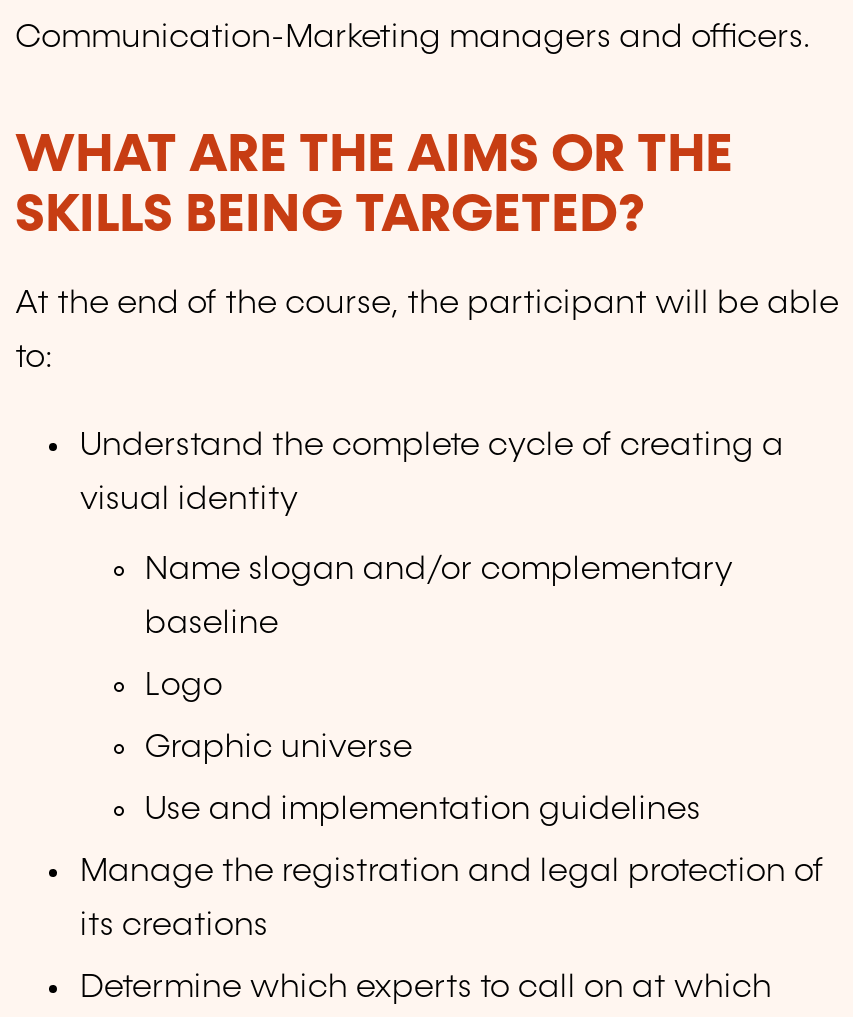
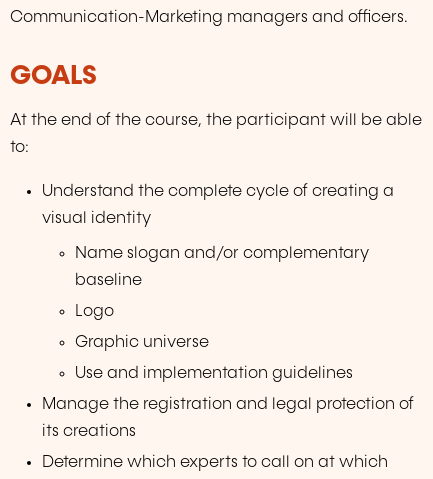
[15,129,733,243] WHAT ARE THE AIMS OR THE | SKILLS BEING TARGETED? -> [10,63,97,90] GOALS

